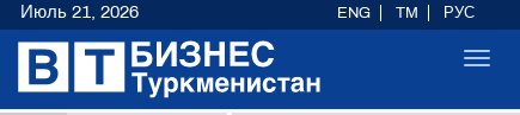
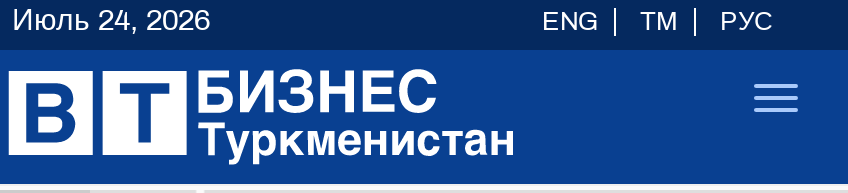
[20,2,139,21] Июль 21, 2026 -> [12,4,210,36] Июль 24, 2026

